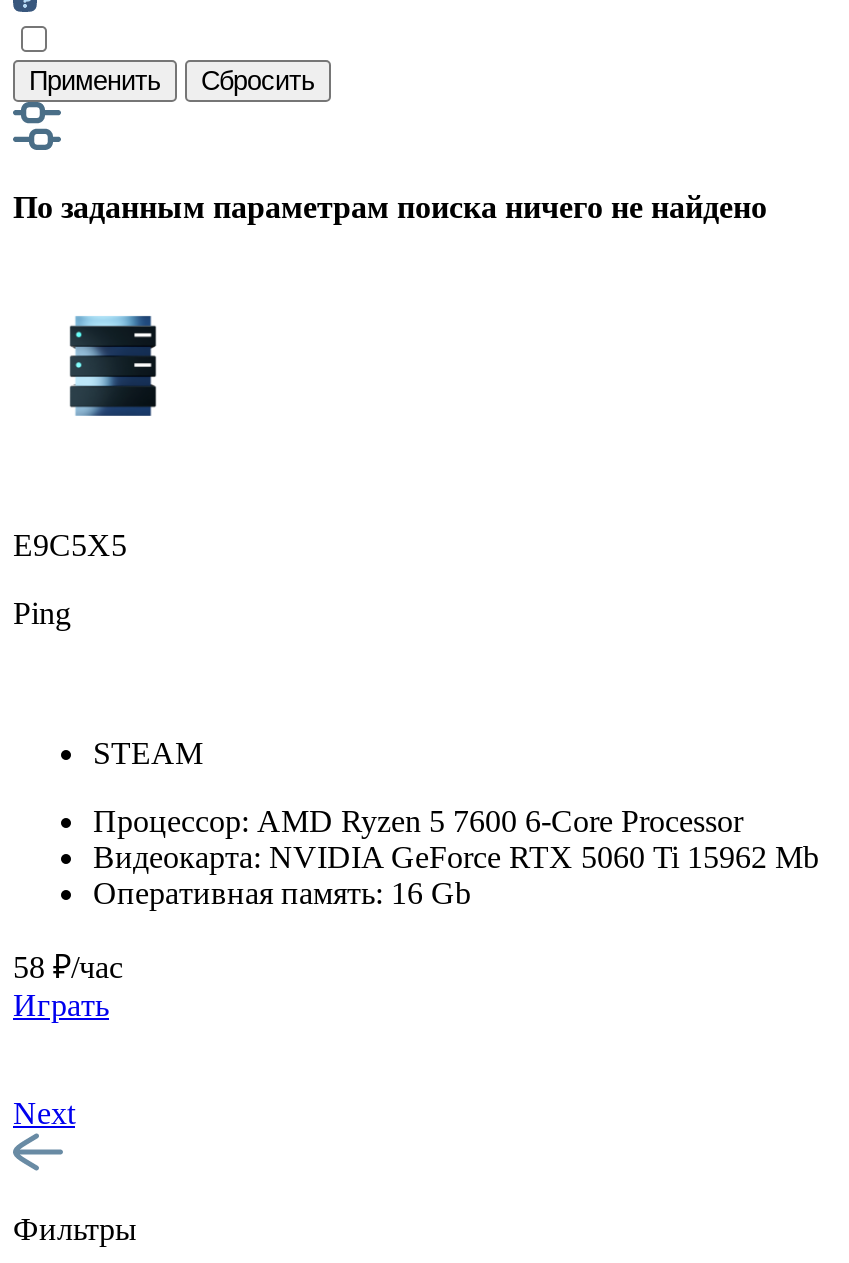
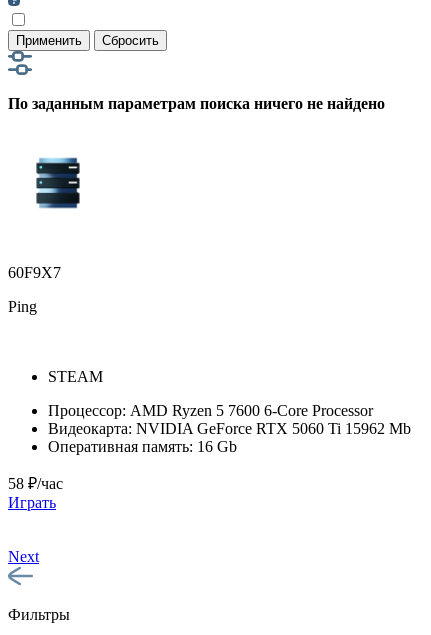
[13,528,127,562] E9C5X5 -> [8,264,61,281] 60F9X7

